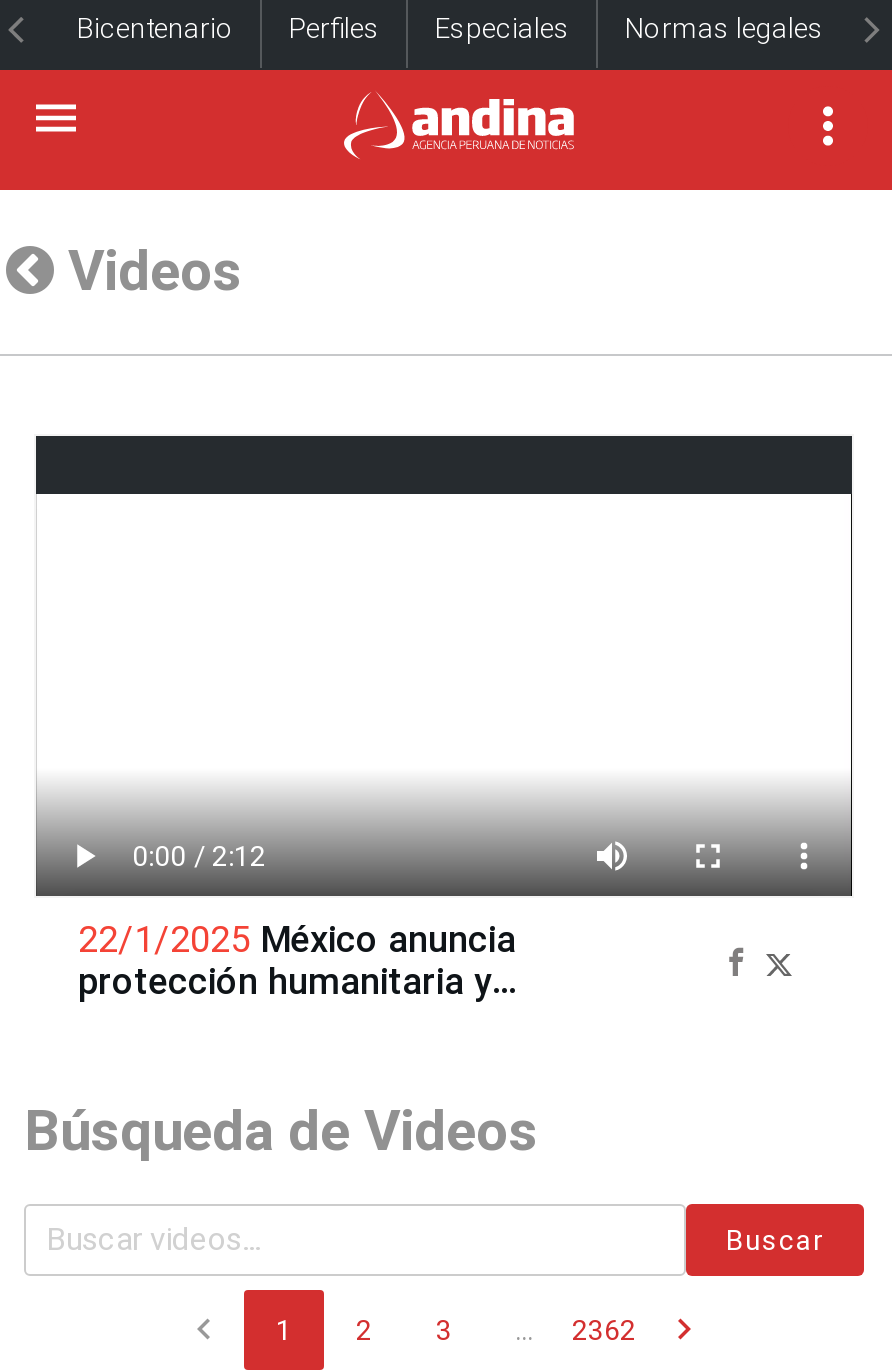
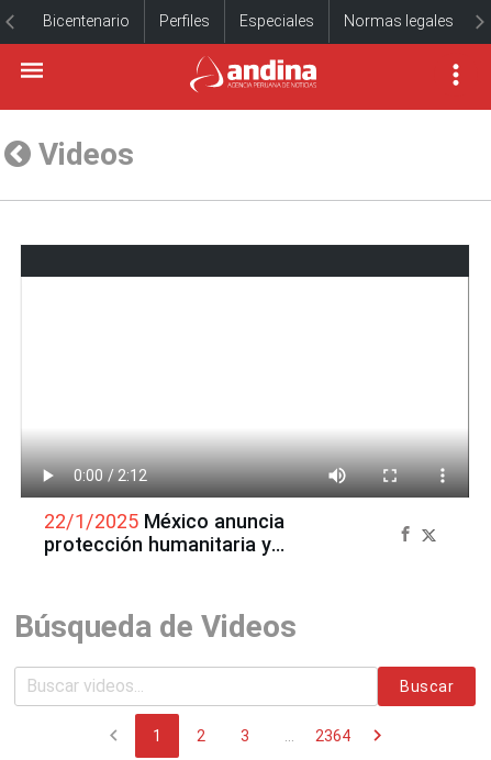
[572,1313,636,1345] 2362 -> [315,727,350,744] 2364

